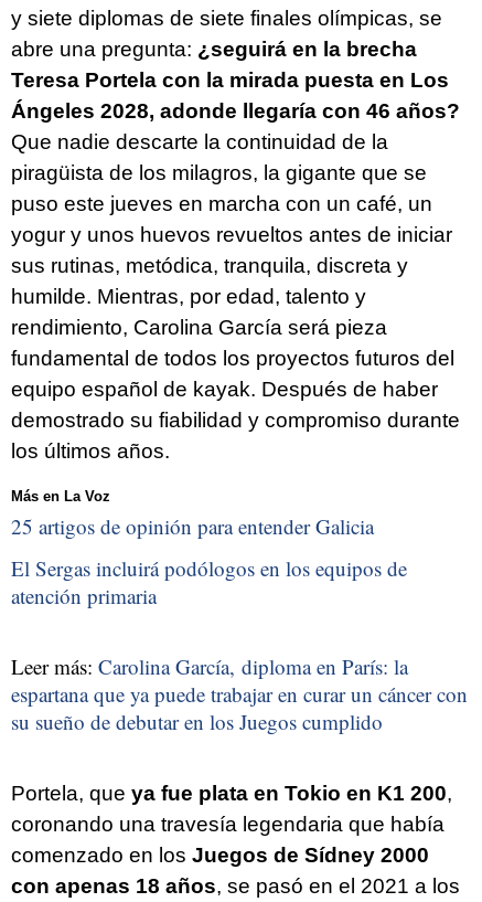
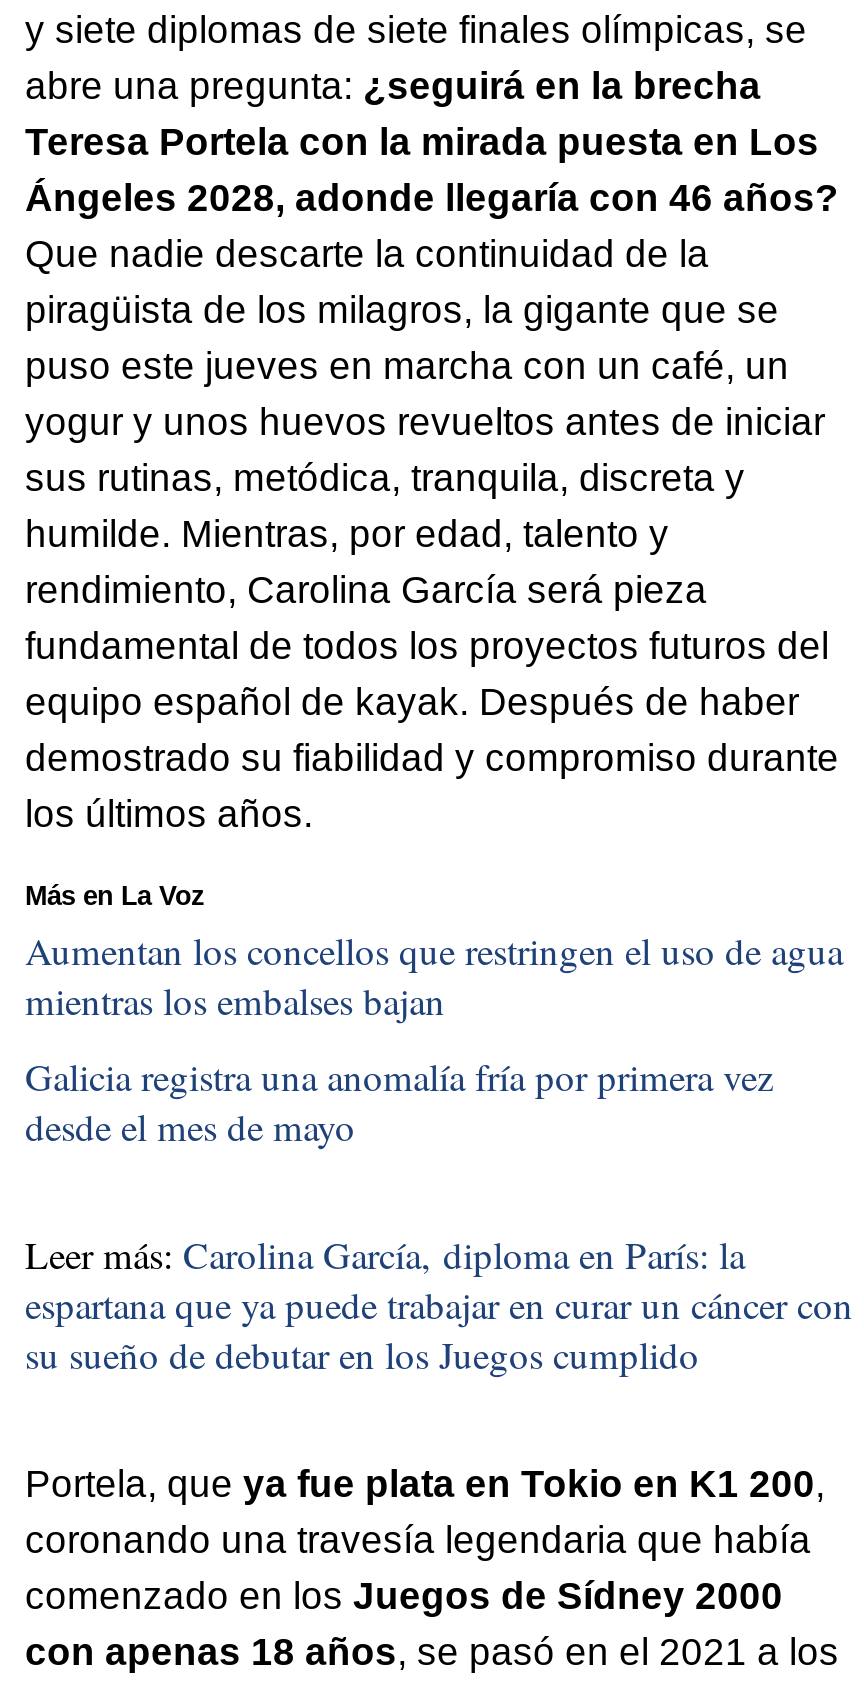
[11,512,374,540] 25 artigos de opinión para entender Galicia -> [25,925,843,1025] Aumentan los concellos que restringen el uso de agua | mientras los embalses bajan
[11,554,407,609] El Sergas incluirá podólogos en los equipos de | atención primaria -> [25,1050,773,1150] Galicia registra una anomalía fría por primera vez | desde el mes de mayo

